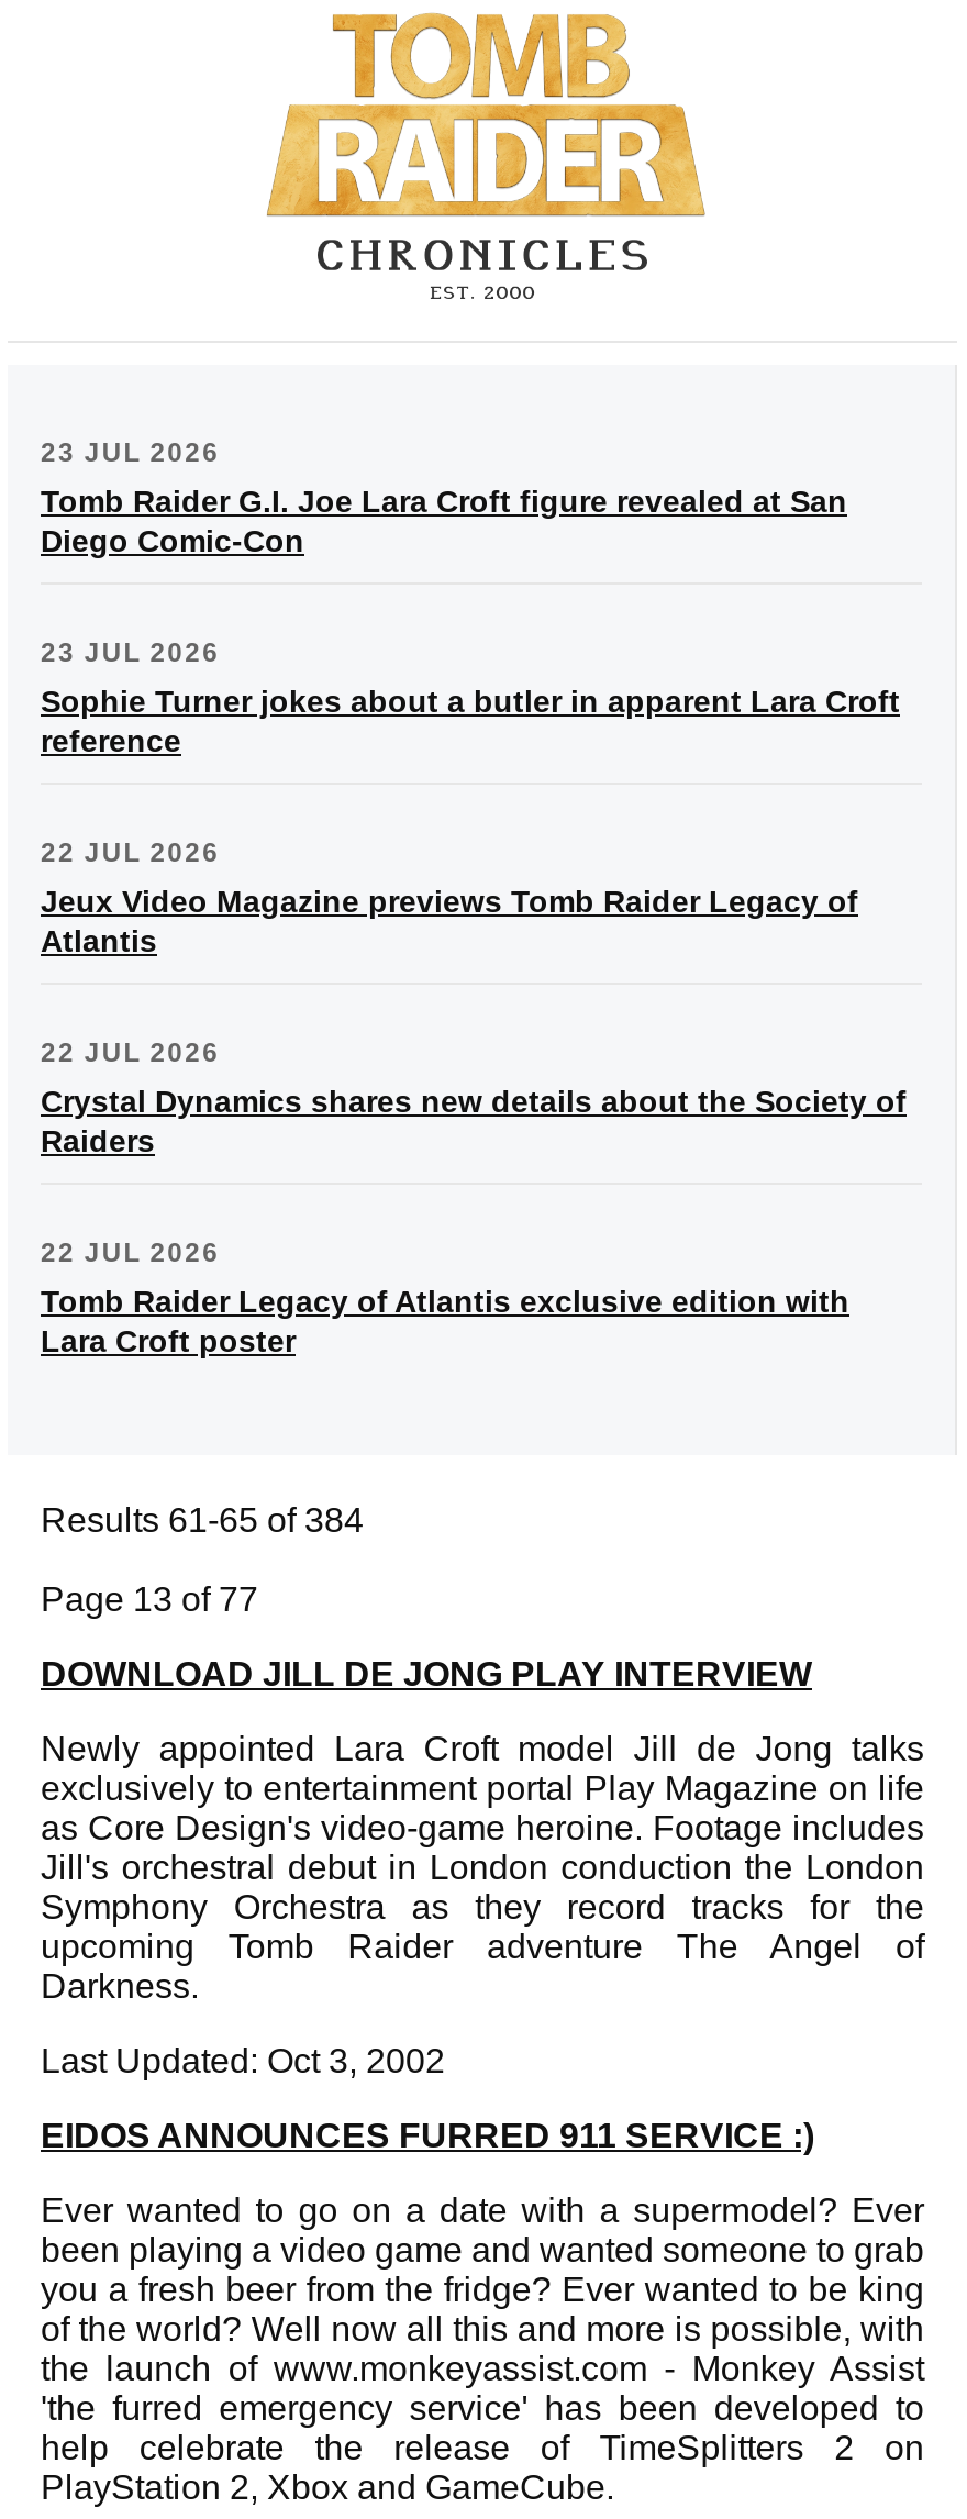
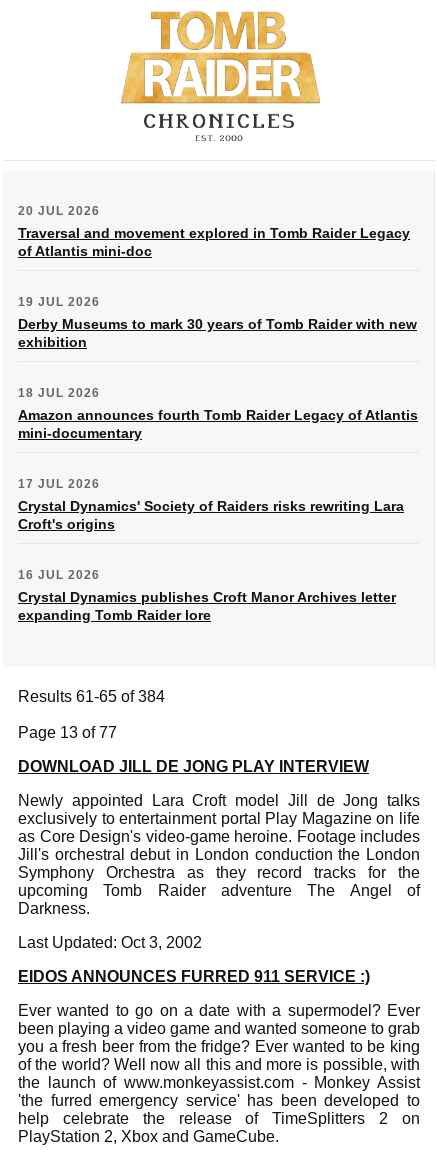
[41,437,847,558] 23 JUL 2026 | Tomb Raider G.I. Joe Lara Croft figure revealed at San | Diego Comic-Con -> [18,204,410,259] 20 JUL 2026 | Traversal and movement explored in Tomb Raider Legacy | of Atlantis mini-doc
[41,637,900,758] 23 JUL 2026 | Sophie Turner jokes about a butler in apparent Lara Croft | reference -> [18,295,417,350] 19 JUL 2026 | Derby Museums to mark 30 years of Tomb Raider with new | exhibition
[41,837,858,958] 22 JUL 2026 | Jeux Video Magazine previews Tomb Raider Legacy of | Atlantis -> [18,386,418,441] 18 JUL 2026 | Amazon announces fourth Tomb Raider Legacy of Atlantis | mini-documentary
[41,1037,907,1158] 22 JUL 2026 | Crystal Dynamics shares new details about the Society of | Raiders -> [18,477,404,532] 17 JUL 2026 | Crystal Dynamics' Society of Raiders risks rewriting Lara | Croft's origins
[41,1237,849,1358] 22 JUL 2026 | Tomb Raider Legacy of Atlantis exclusive edition with | Lara Croft poster -> [18,568,396,623] 16 JUL 2026 | Crystal Dynamics publishes Croft Manor Archives letter | expanding Tomb Raider lore

